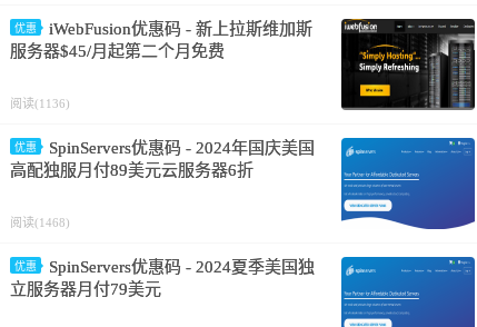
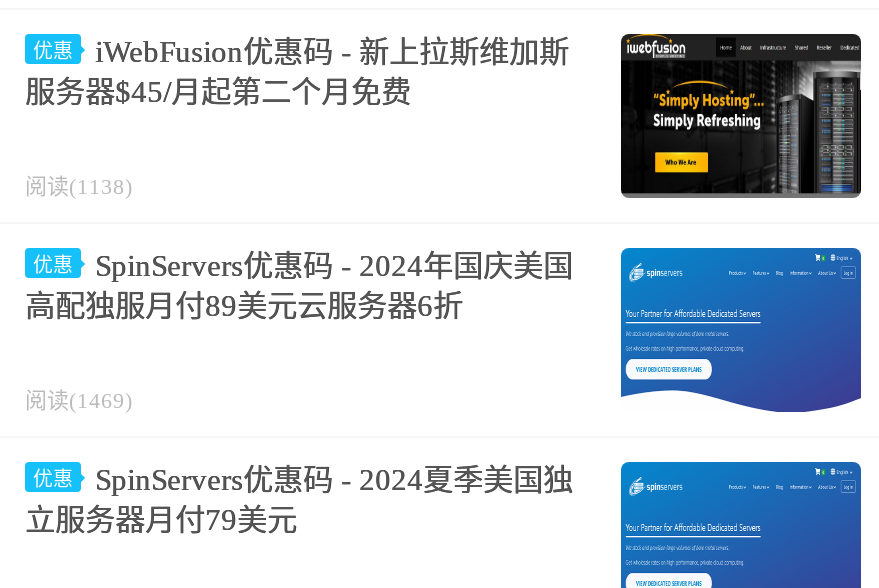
[10,97,70,110] 阅读(1136) -> [25,175,133,199] 阅读(1138)
[10,216,70,229] 阅读(1468) -> [25,389,133,413] 阅读(1469)

